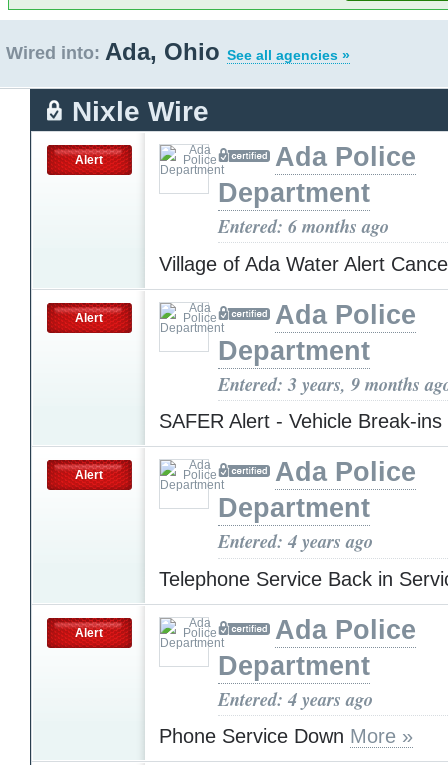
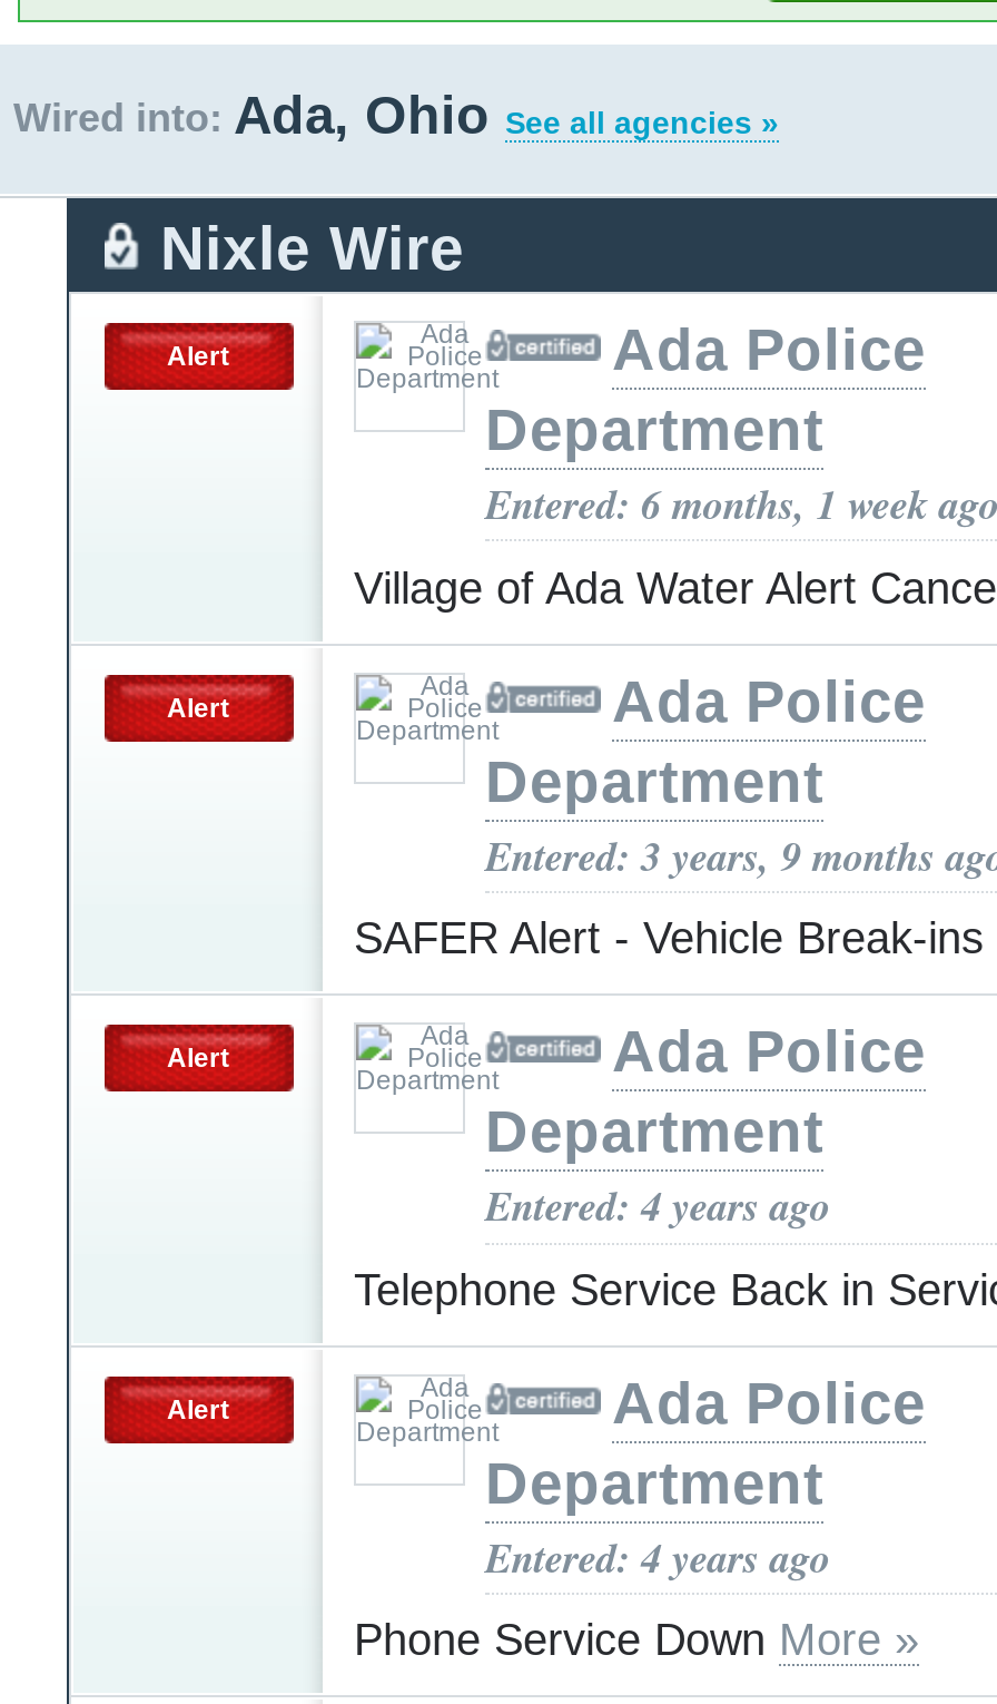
[218,213,389,239] Entered: 6 months ago -> [485,474,997,532] Entered: 6 months, 1 week ago

